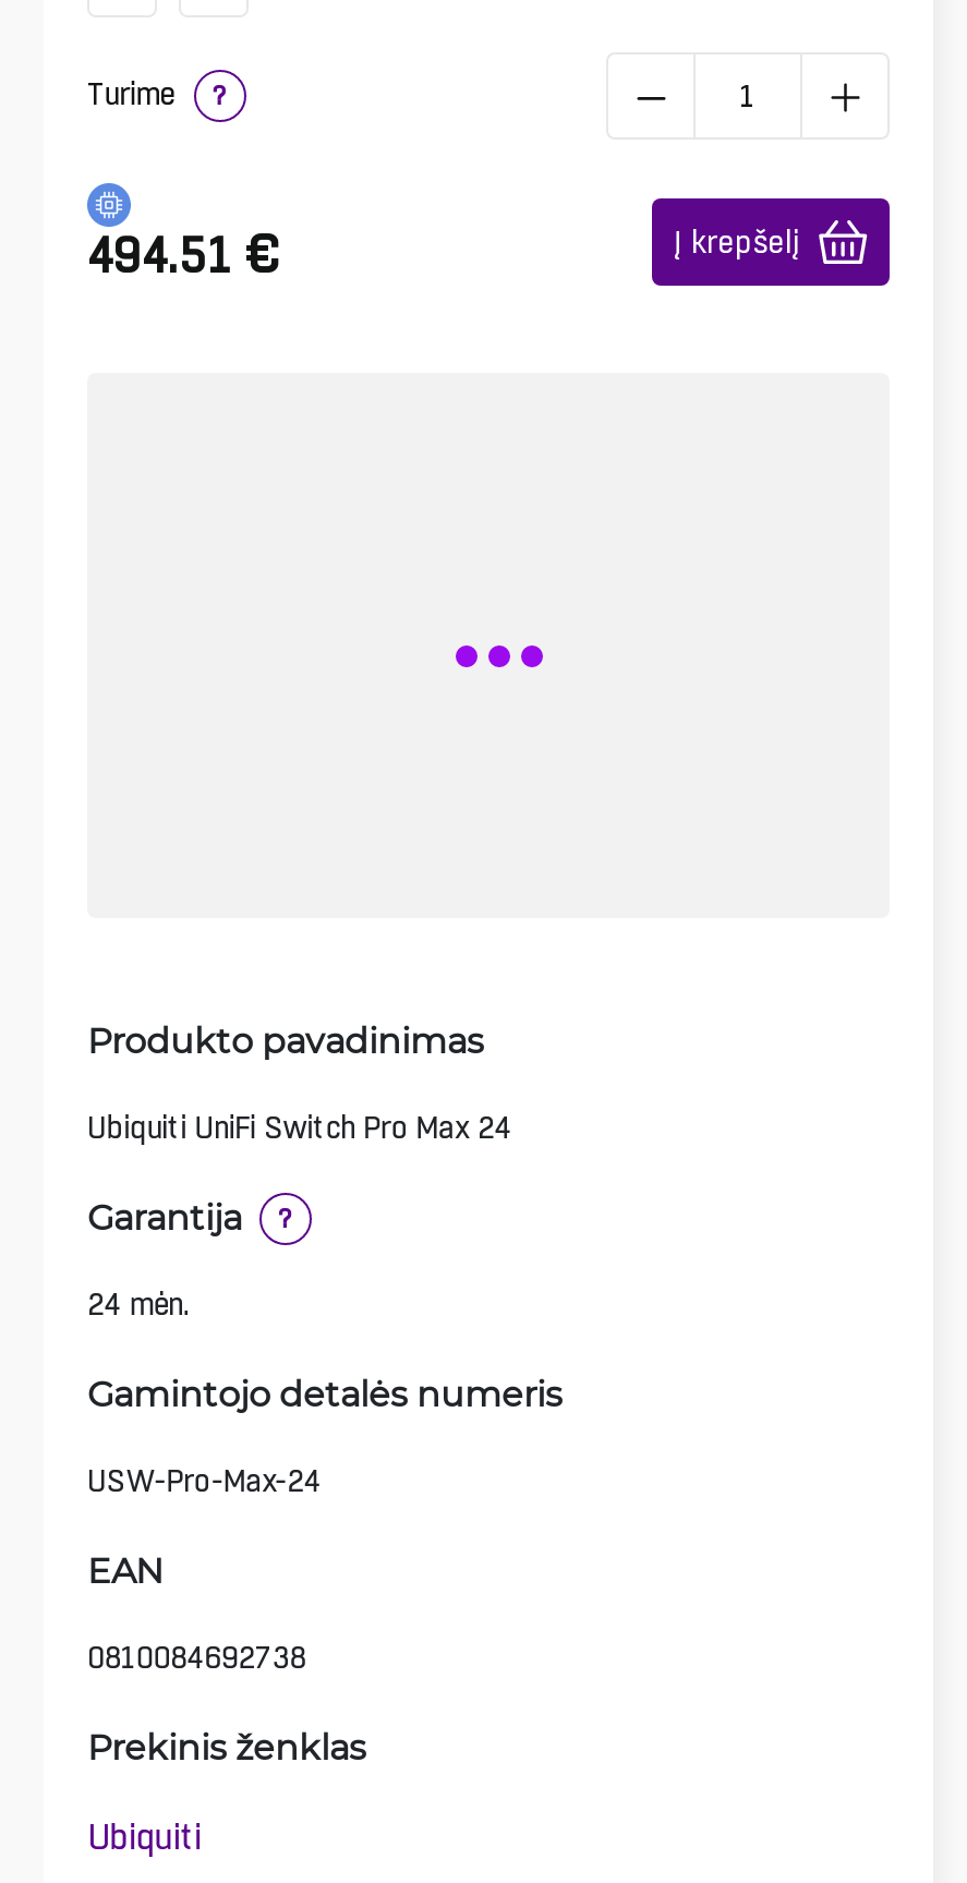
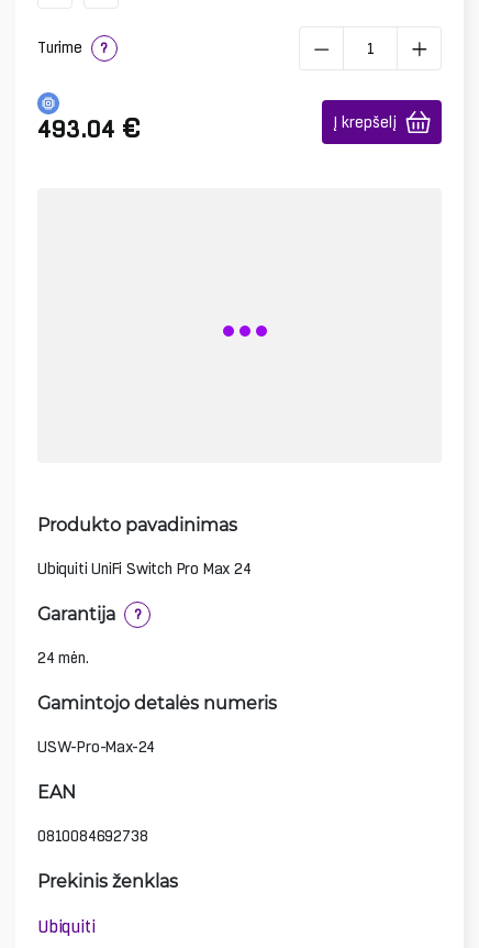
[87,225,281,286] 494.51 € -> [37,113,140,144] 493.04 €

